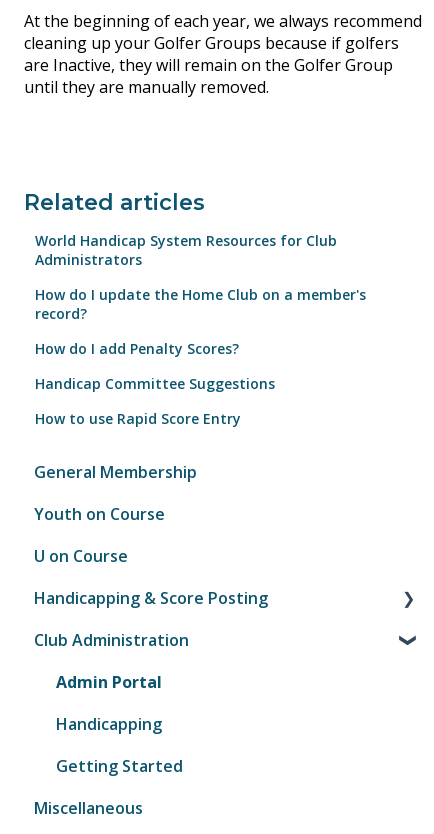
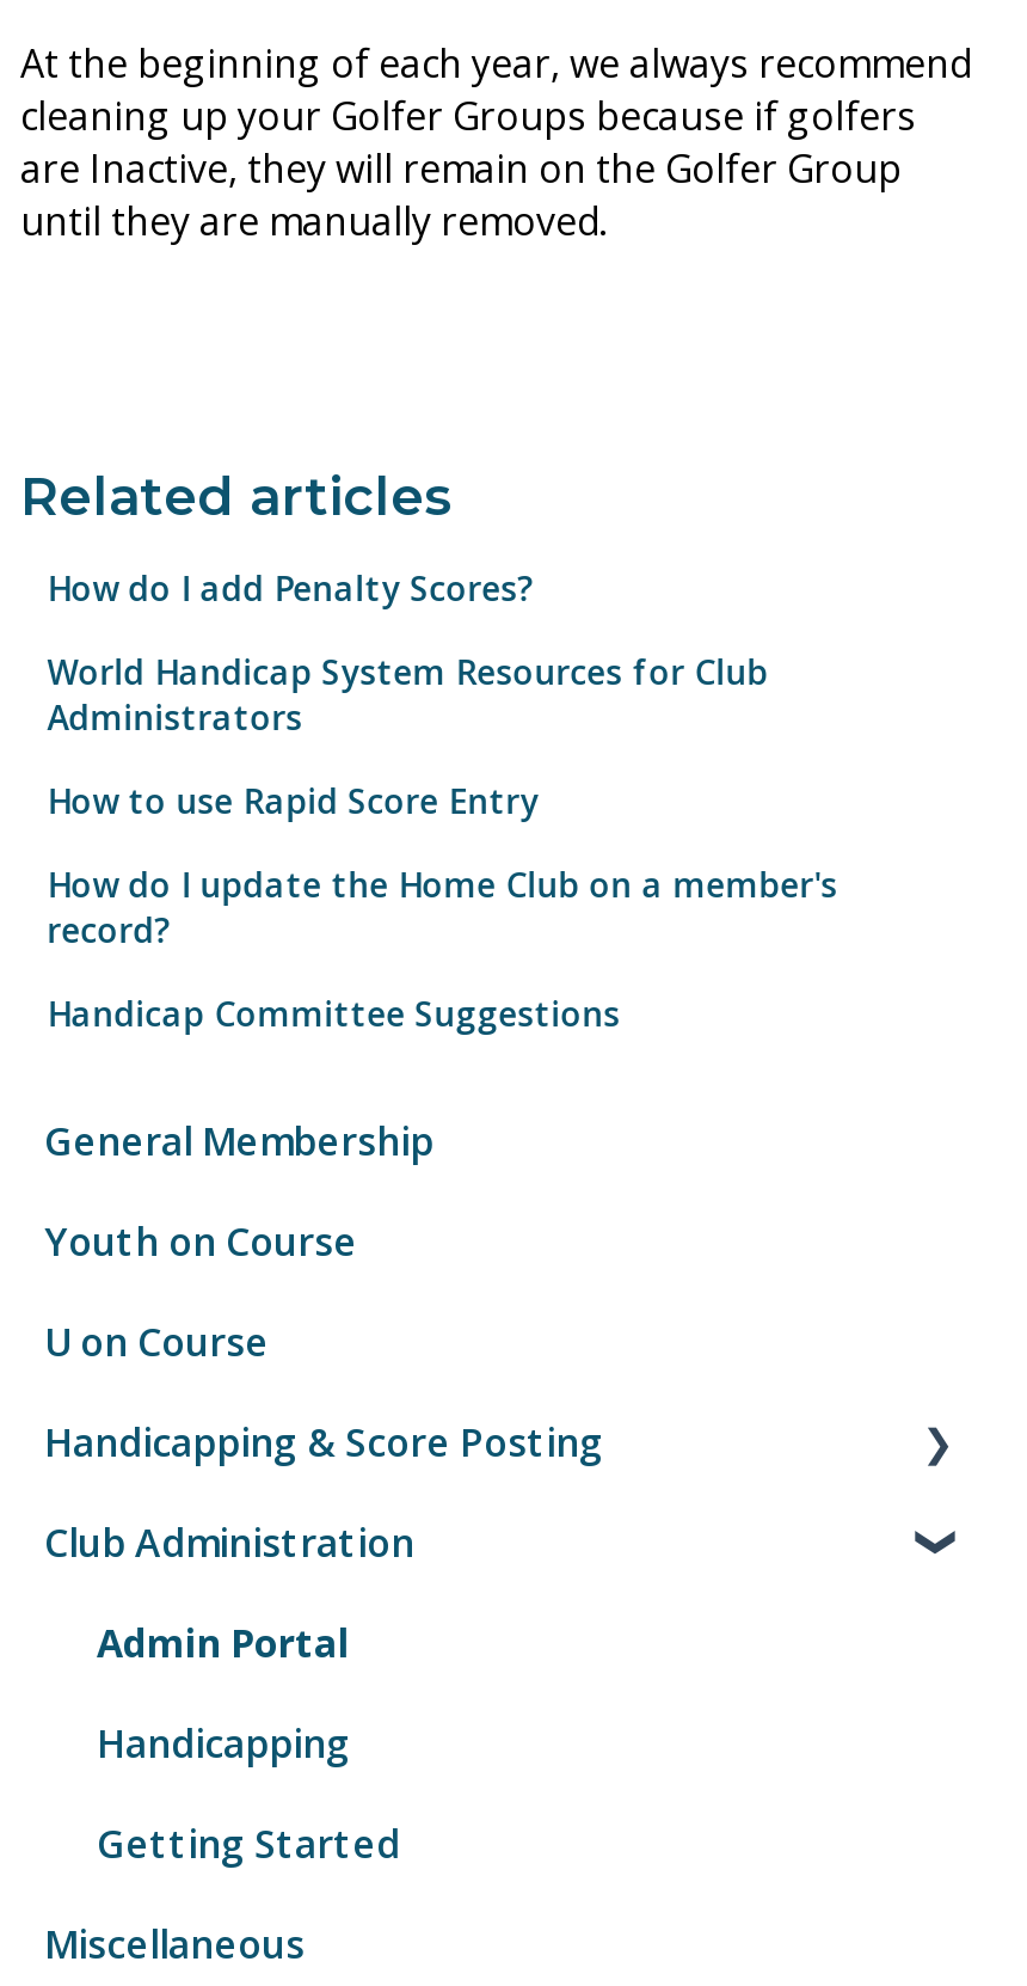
moved [35,231,337,269] -> [47,649,768,740]: World Handicap System Resources for Club | Administrators
moved [35,285,366,323] -> [47,862,838,953]: How do I update the Home Club on a member's | record?
moved [35,339,239,358] -> [47,566,534,611]: How do I add Penalty Scores?
moved [35,374,275,393] -> [47,991,620,1036]: Handicap Committee Suggestions
moved [35,409,241,428] -> [47,778,539,824]: How to use Rapid Score Entry

